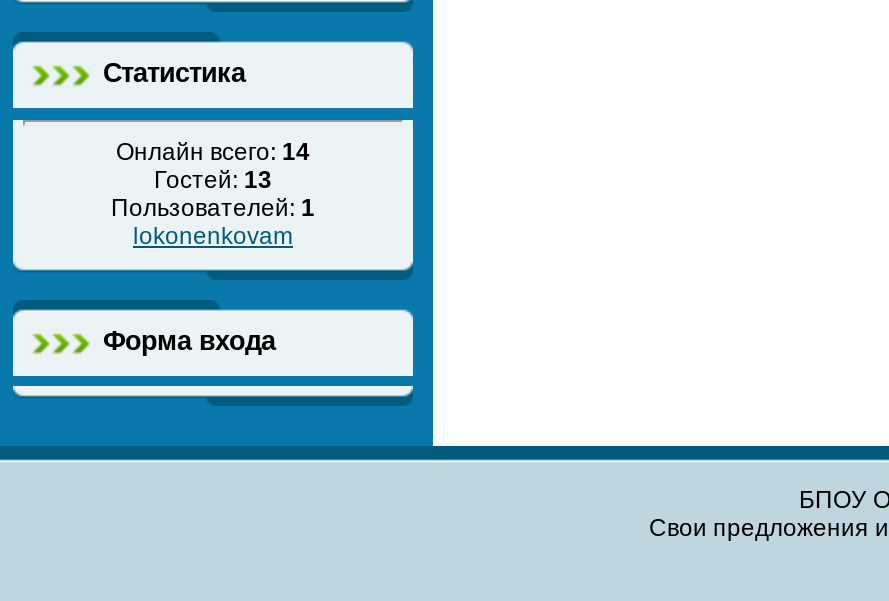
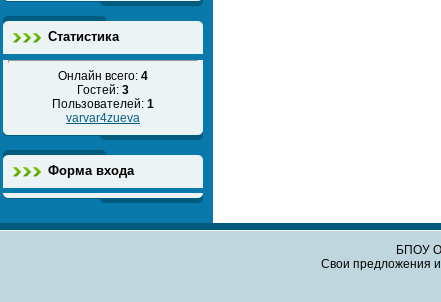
[116,138,310,166] Онлайн всего: 14 -> [58,69,148,83] Онлайн всего: 4
[154,166,272,194] Гостей: 13 -> [77,83,129,97] Гостей: 3
[133,222,293,250] lokonenkovam -> [66,111,140,125] varvar4zueva

